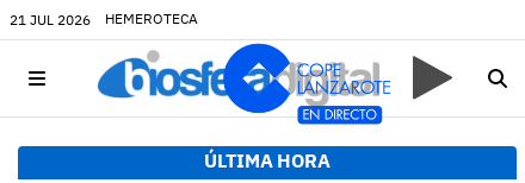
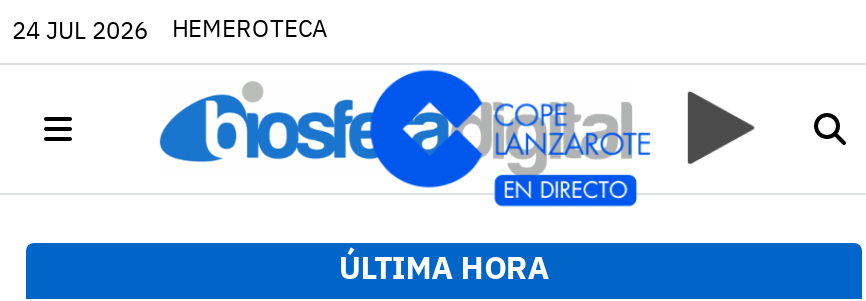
[10,10,198,28] 21 JUL 2026 HEMEROTECA -> [12,13,328,44] 24 JUL 2026 HEMEROTECA

